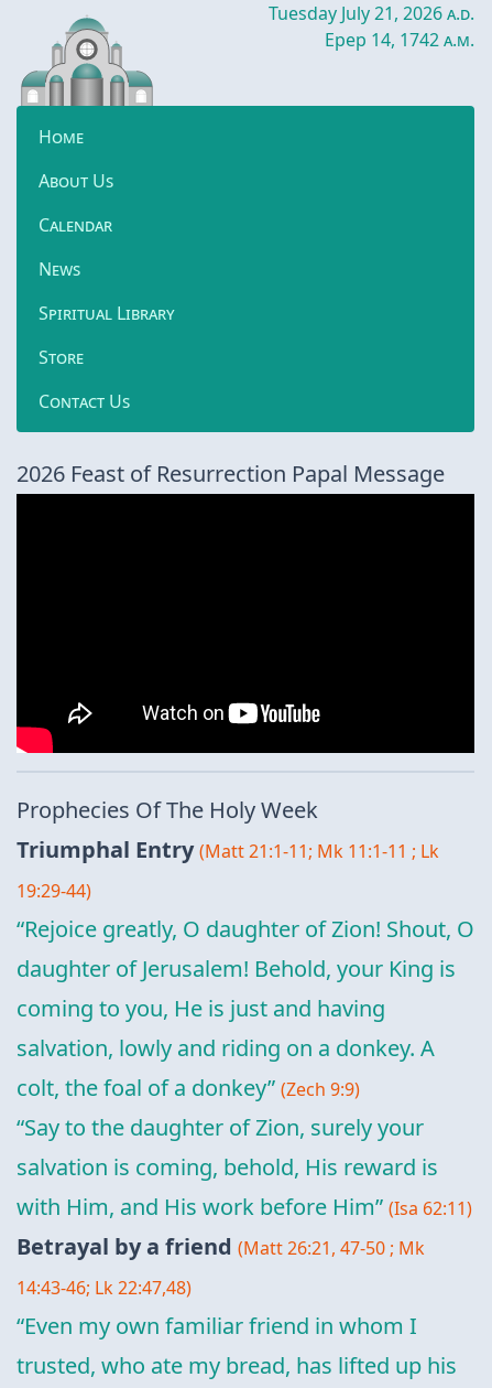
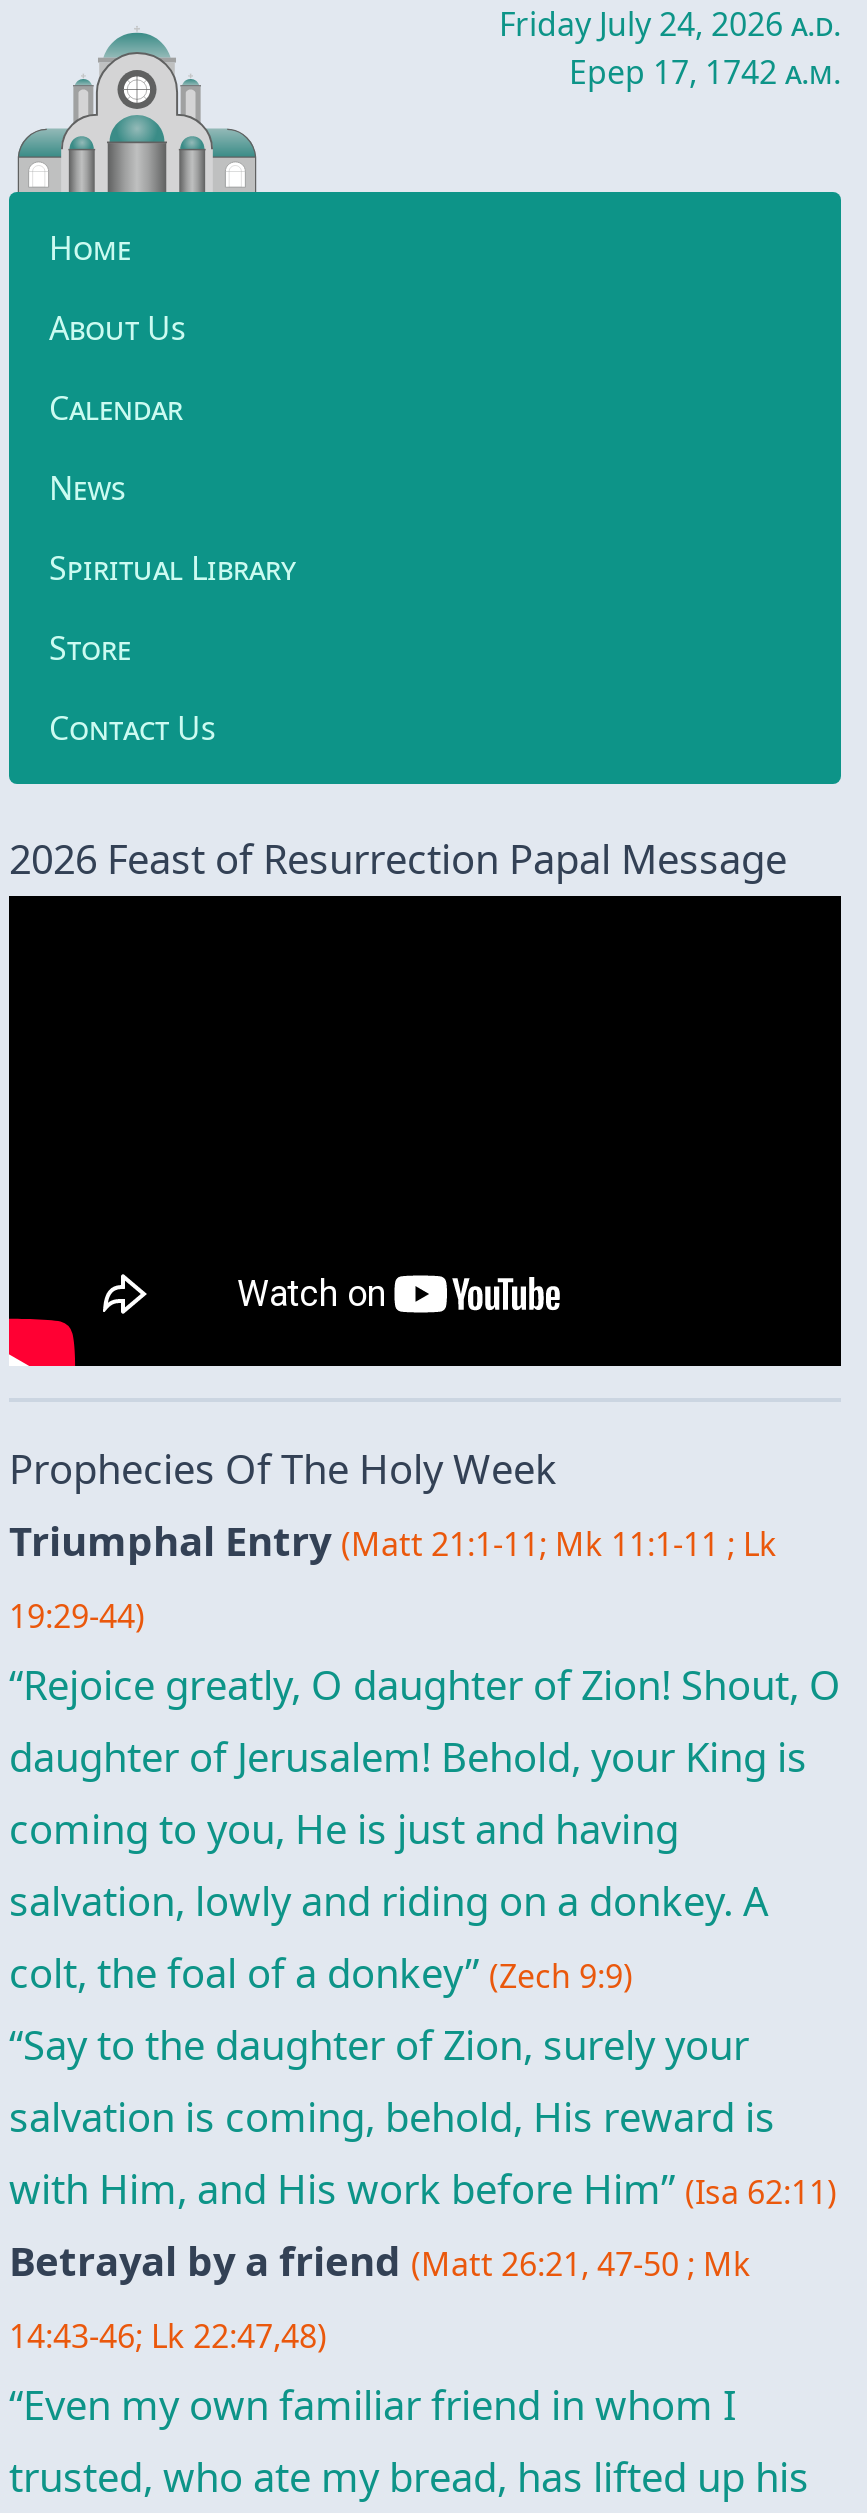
[269,1,474,25] Tuesday July 21, 2026 a.d. -> [499,2,841,46] Friday July 24, 2026 a.d.
[325,28,474,52] Epep 14, 1742 a.m. -> [569,50,841,94] Epep 17, 1742 a.m.

